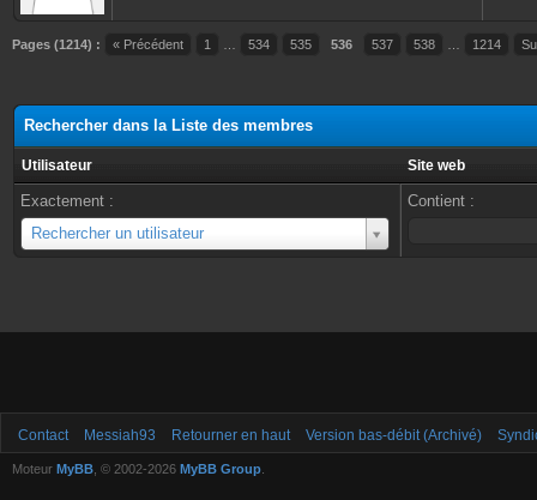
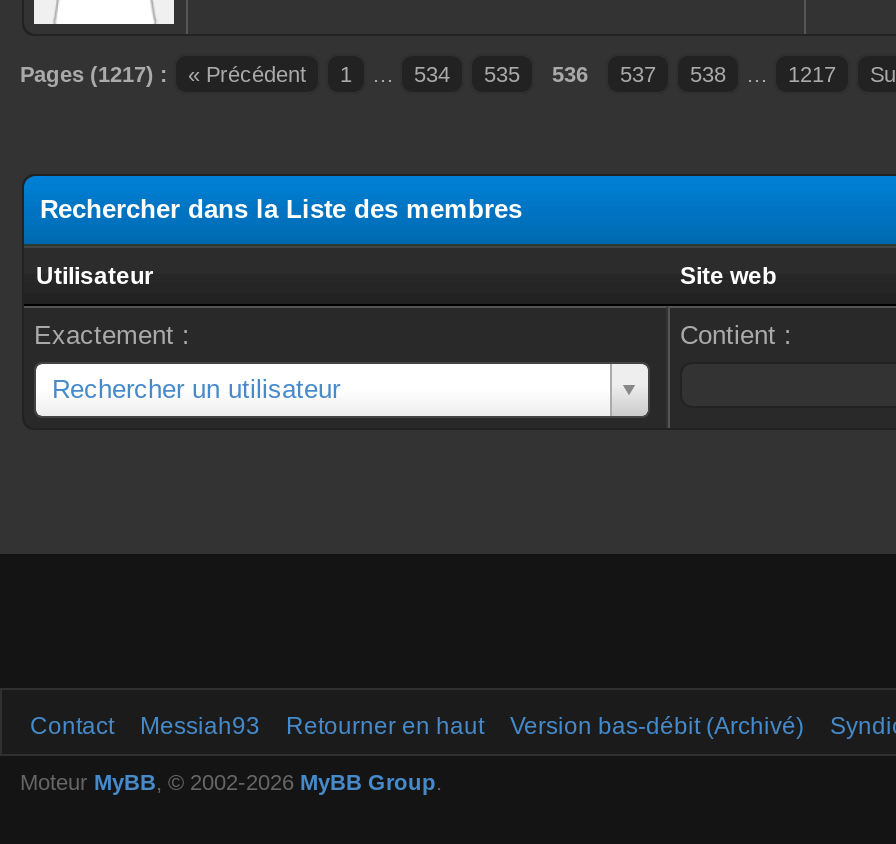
[12,37,101,52] Pages (1214) : -> [20,62,168,86] Pages (1217) :
[447,37,501,52] … 1214 -> [746,62,836,86] … 1217

